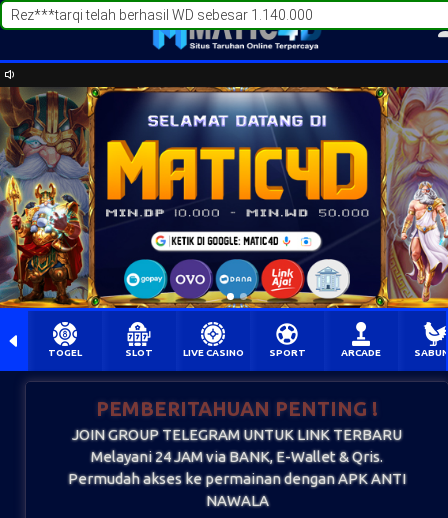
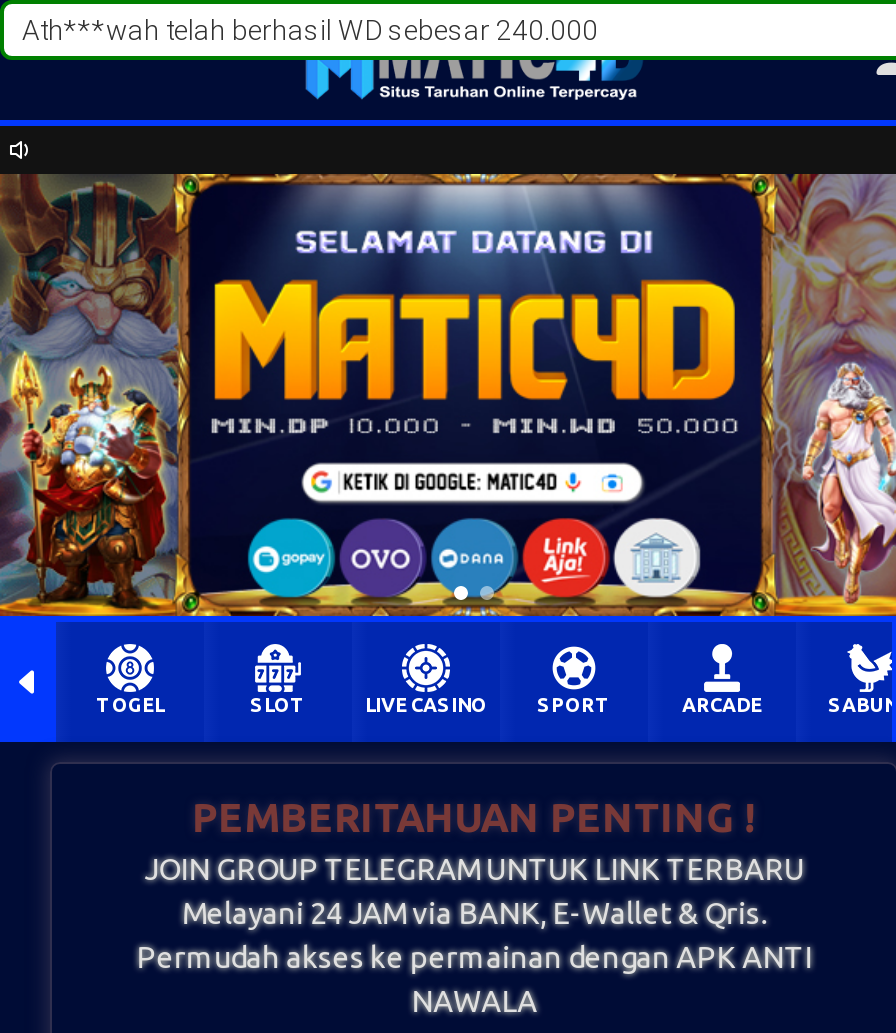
[11,7,313,23] Rez***tarqi telah berhasil WD sebesar 1.140.000 -> none

